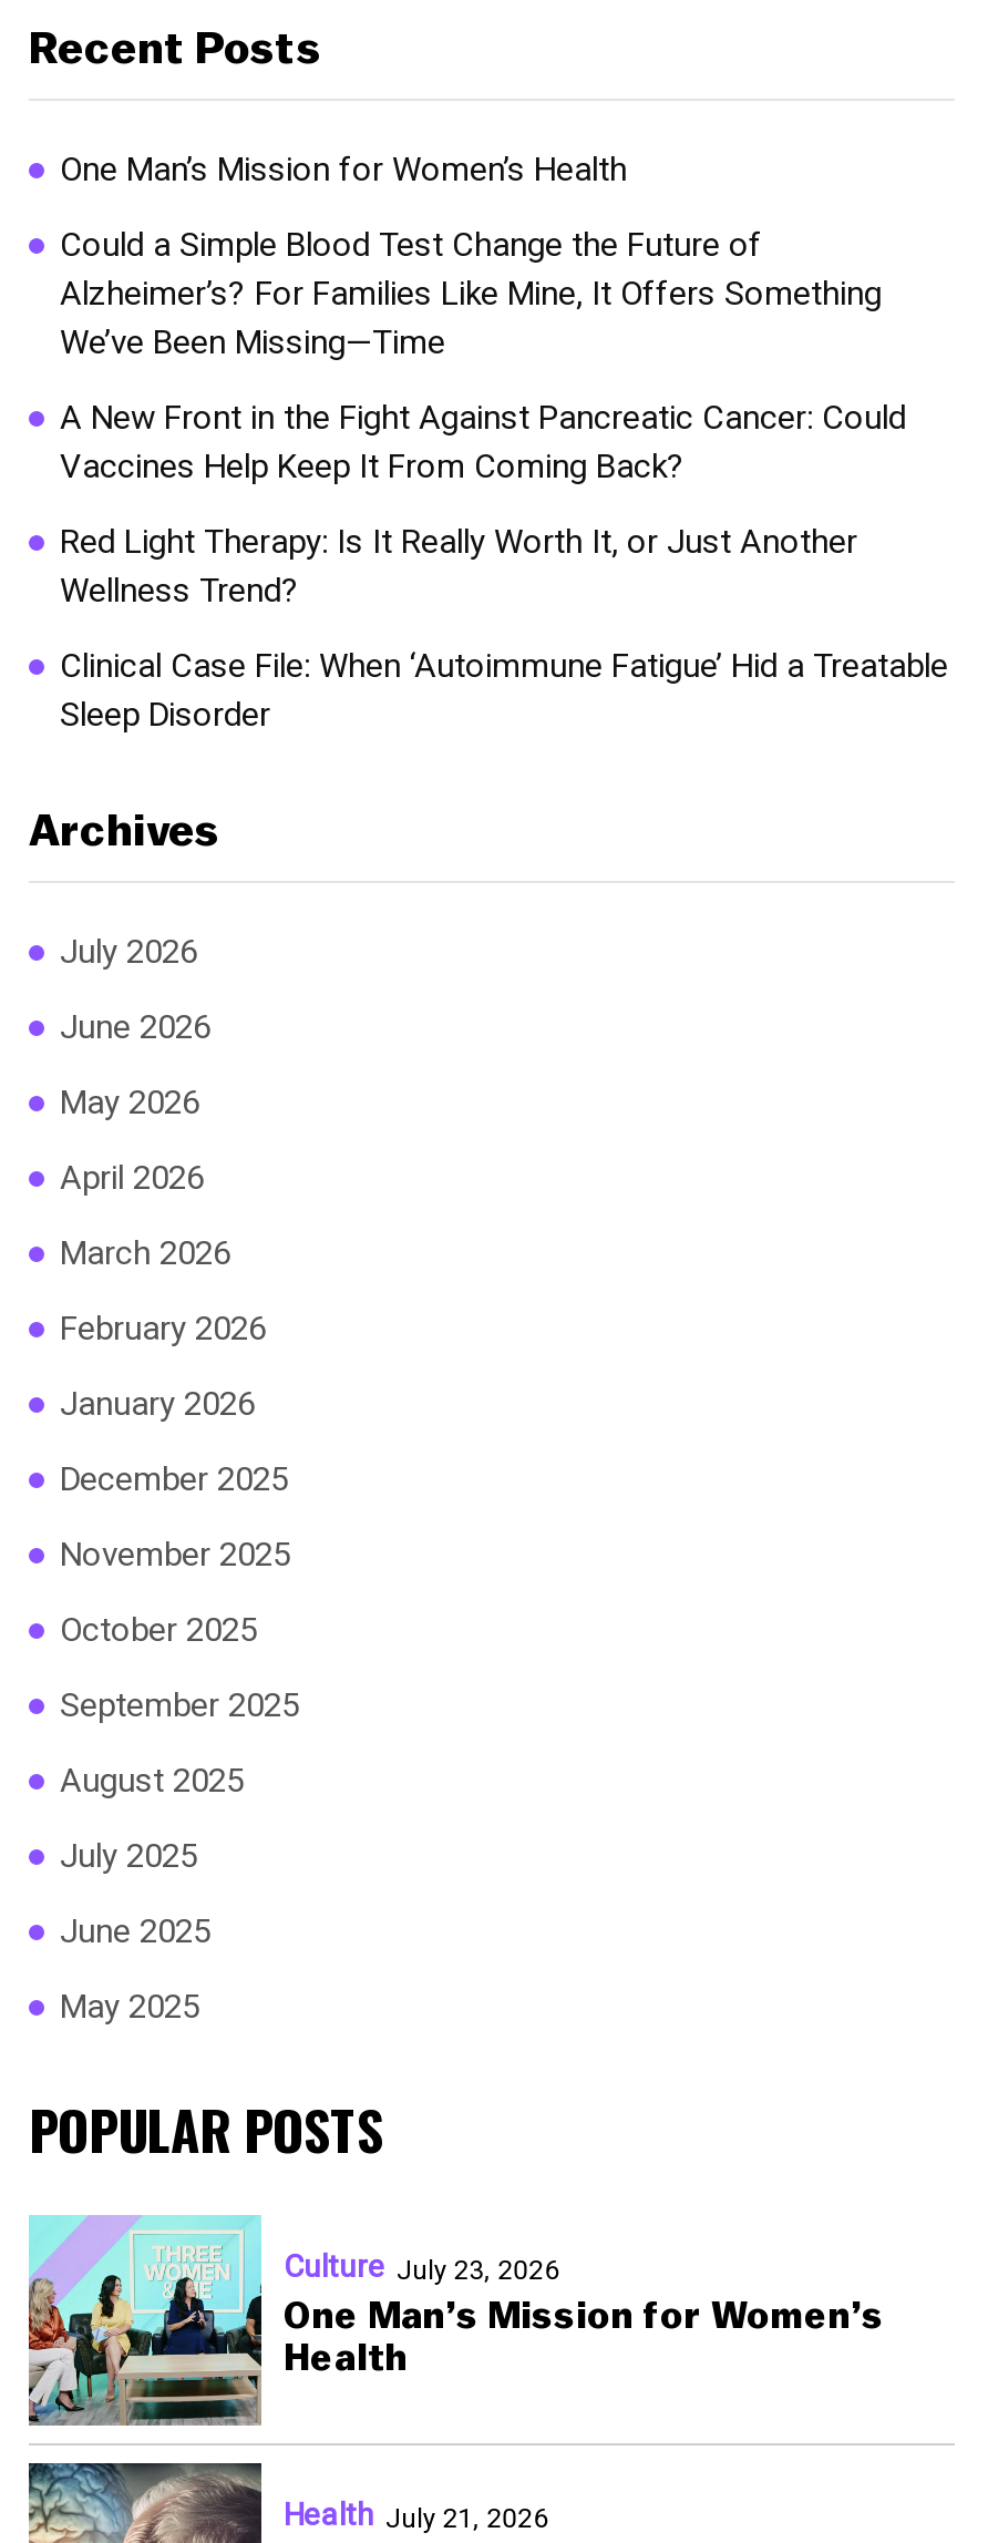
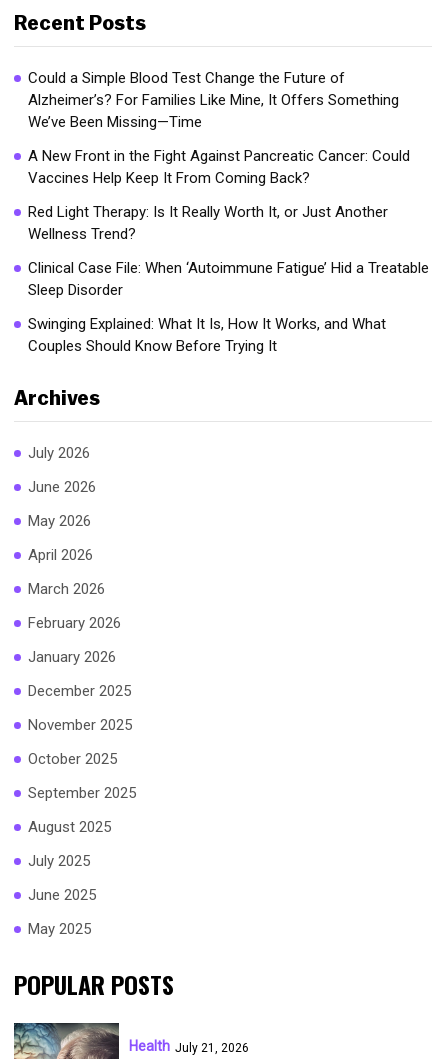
[60,151,627,191] One Man’s Mission for Women’s Health -> none
none -> [28,315,386,355] Swinging Explained: What It Is, How It Works, and What | Couples Should Know Before Trying It
moved [29,811,383,2170] -> [14,389,174,1002]: Archives | July 2026 | June 2026 | ... | May 2025 | POPULAR POSTS
[27,2215,884,2428] [image] | Culture July 23, 2026 | One Man’s Mission for Women’s | Health -> none

